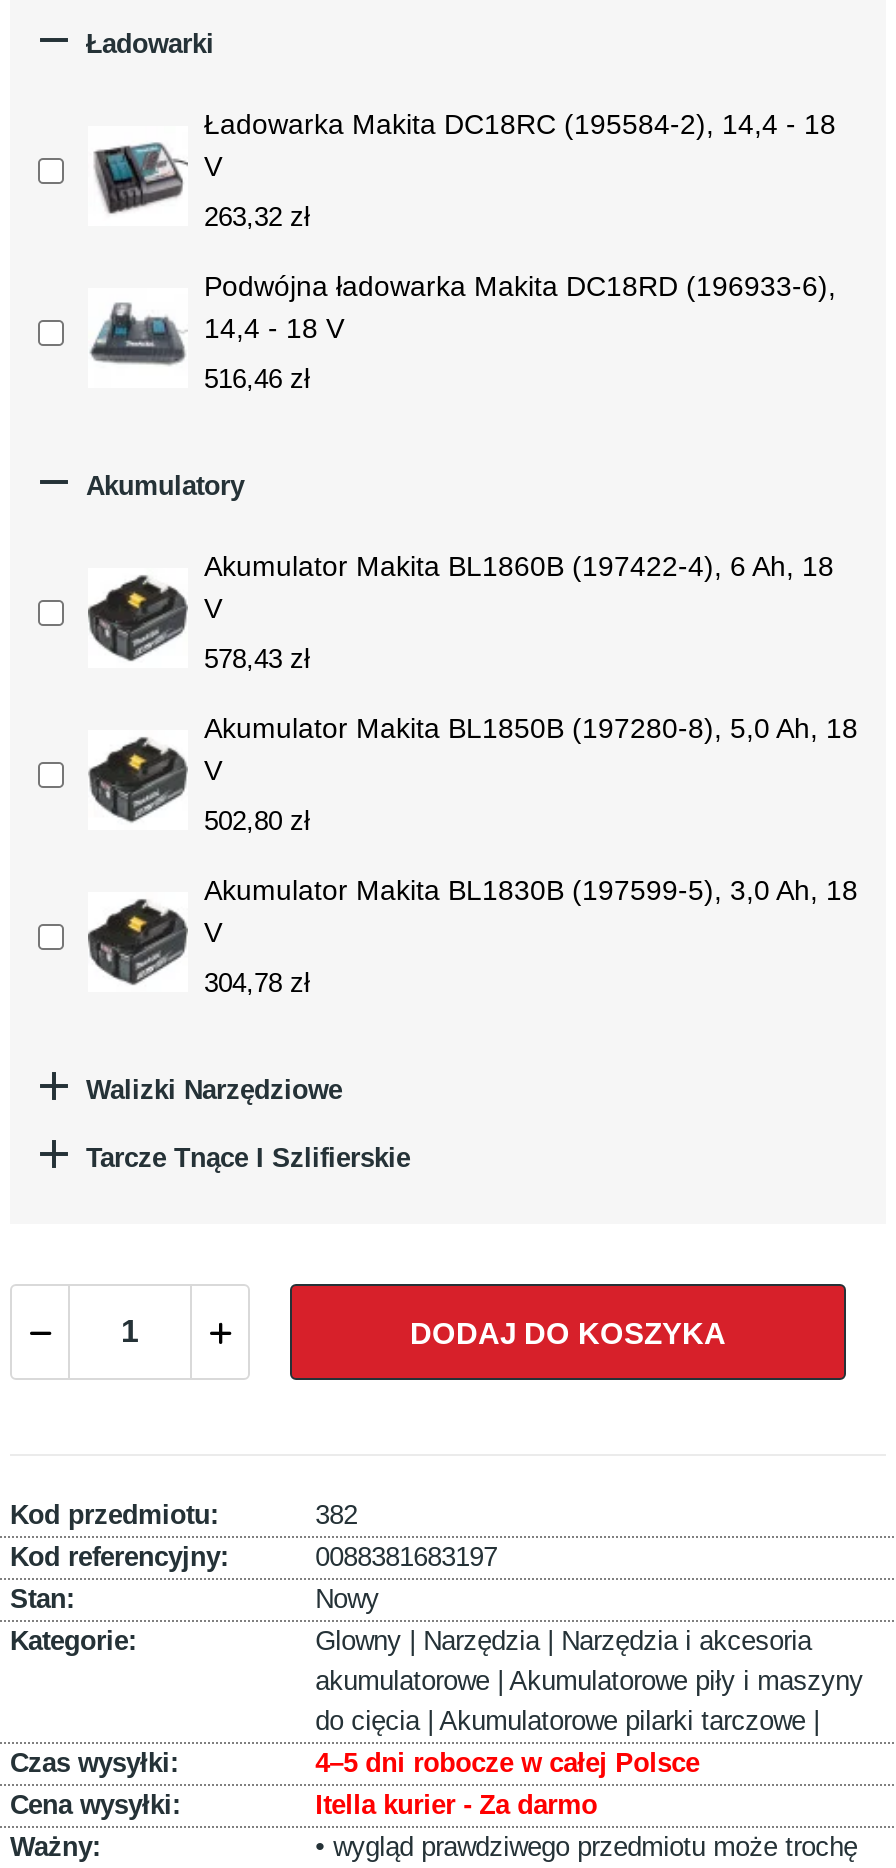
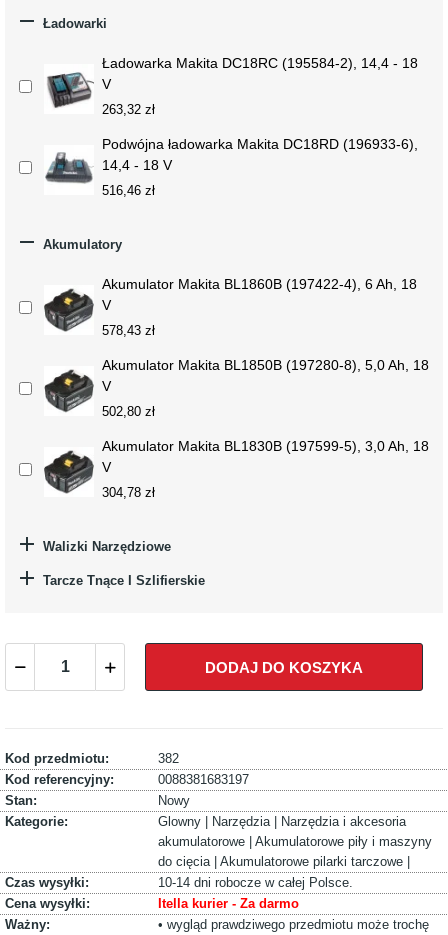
[315,1748,699,1778] 4–5 dni robocze w całej Polsce -> [158,875,353,890] 10-14 dni robocze w całej Polsce.

